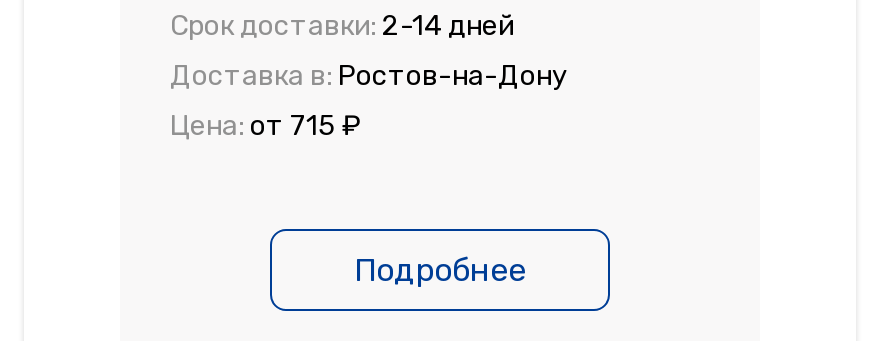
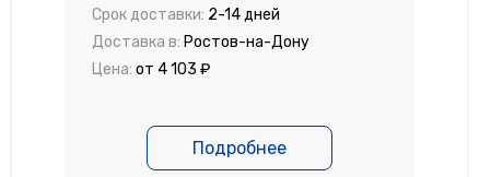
[170,109,360,143] Цена: от 715 ₽ -> [92,60,210,78] Цена: от 4 103 ₽

